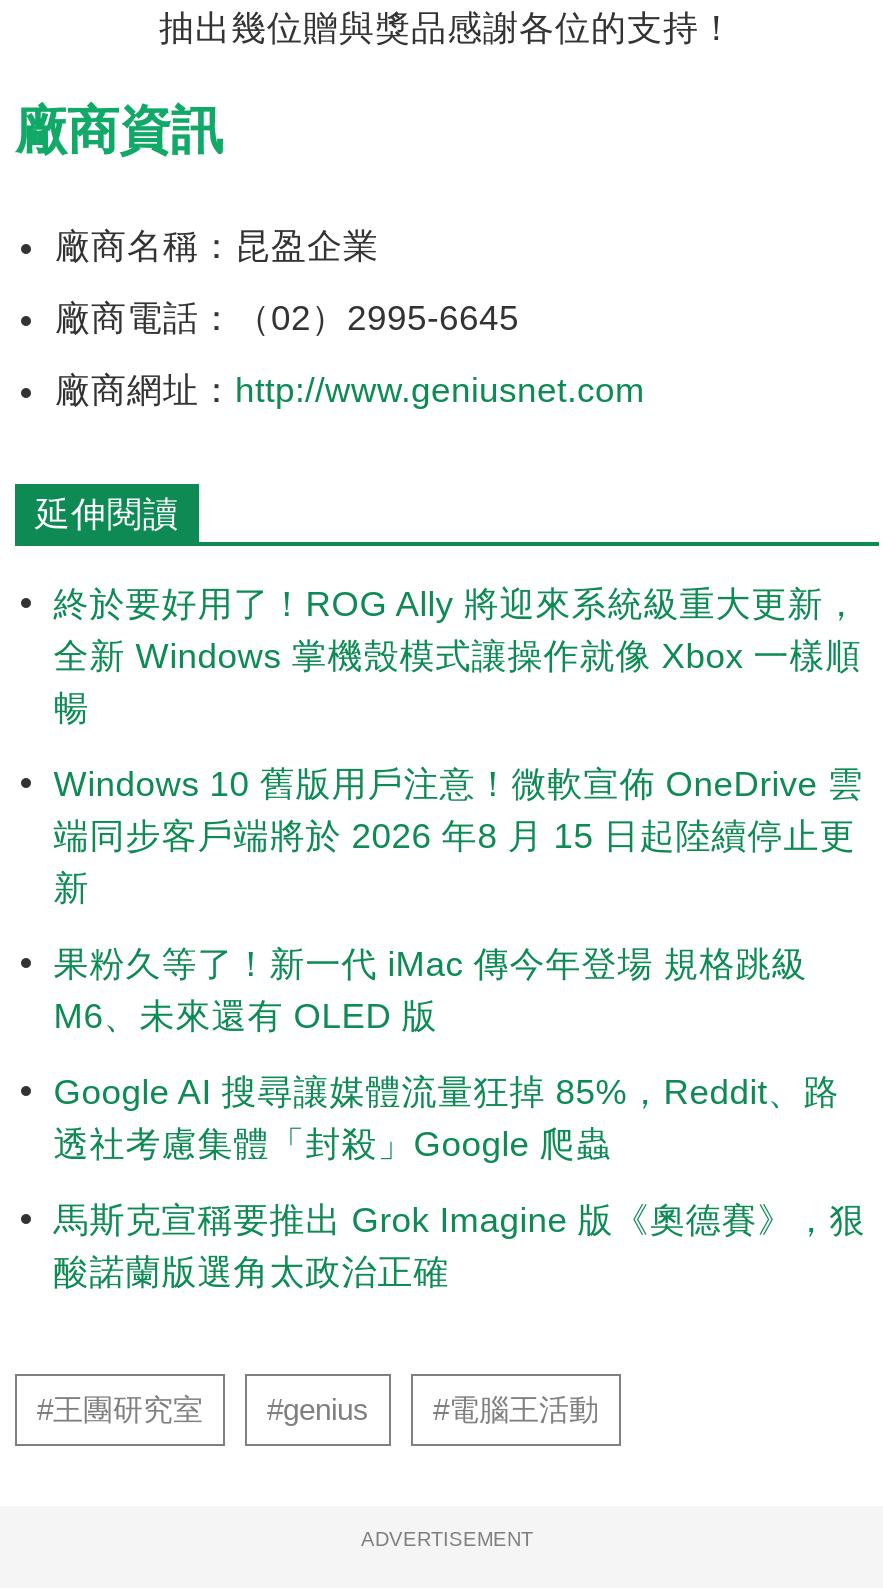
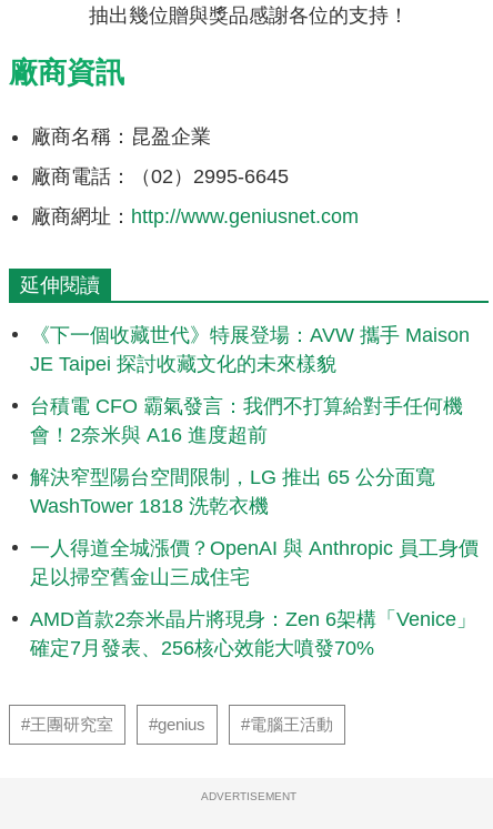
[53,583,861,727] 終於要好用了！ROG Ally 將迎來系統級重大更新， | 全新 Windows 掌機殼模式讓操作就像 Xbox 一樣順 | 暢 -> [30,324,470,375] 《下一個收藏世代》特展登場：AVW 攜手 Maison | JE Taipei 探討收藏文化的未來樣貌
[53,763,863,907] Windows 10 舊版用戶注意！微軟宣佈 OneDrive 雲 | 端同步客戶端將於 2026 年8 月 15 日起陸續停止更 | 新 -> [30,395,463,446] 台積電 CFO 霸氣發言：我們不打算給對手任何機 | 會！2奈米與 A16 進度超前
[53,943,807,1035] 果粉久等了！新一代 iMac 傳今年登場 規格跳級 | M6、未來還有 OLED 版 -> [30,466,435,517] 解決窄型陽台空間限制，LG 推出 65 公分面寬 | WashTower 1818 洗乾衣機
[53,1071,839,1163] Google AI 搜尋讓媒體流量狂掉 85%，Reddit、路 | 透社考慮集體「封殺」Google 爬蟲 -> [30,537,479,588] 一人得道全城漲價？OpenAI 與 Anthropic 員工身價 | 足以掃空舊金山三成住宅
[53,1199,865,1291] 馬斯克宣稱要推出 Grok Imagine 版《奧德賽》，狠 | 酸諾蘭版選角太政治正確 -> [30,608,477,659] AMD首款2奈米晶片將現身：Zen 6架構「Venice」 | 確定7月發表、256核心效能大噴發70%

